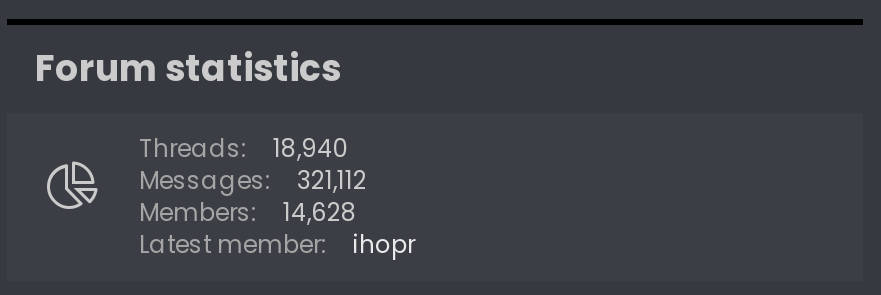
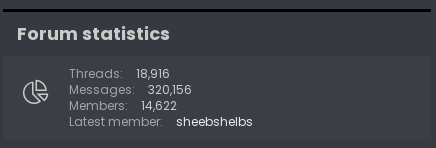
[139,131,349,165] Threads 18,940 -> [69,65,170,82] Threads 18,916
[139,163,367,197] Messages 321,112 -> [69,81,192,98] Messages 320,156
[139,195,357,229] Members 14,628 -> [69,97,177,114] Members 14,622
[353,227,415,261] ihopr -> [176,113,253,130] sheebshelbs

